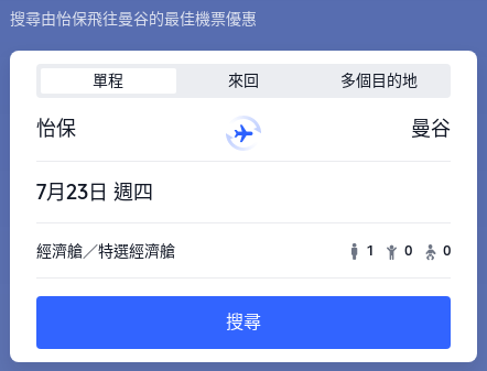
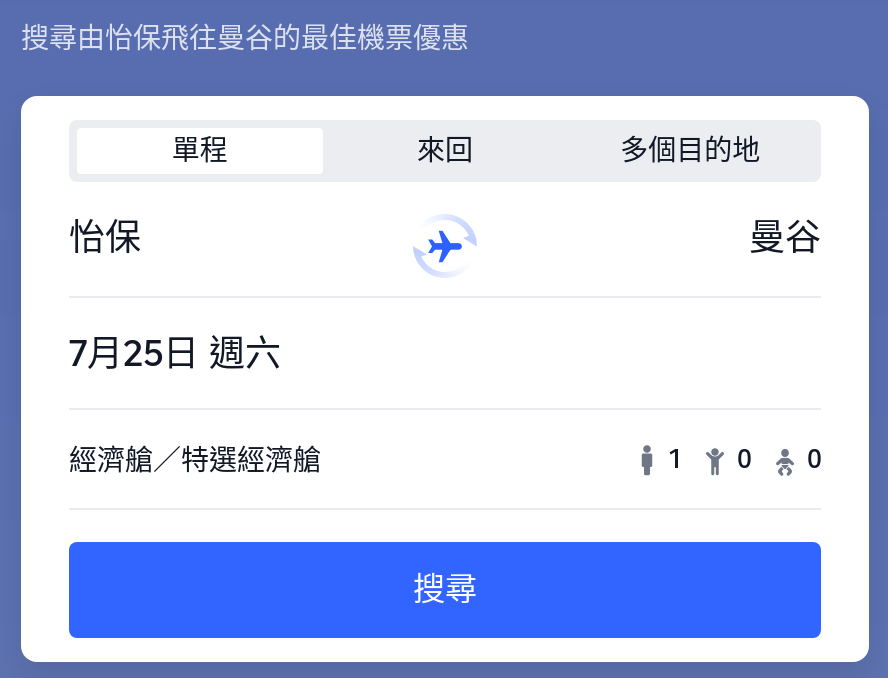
[36,181,153,204] 7月23日 週四 -> [69,332,281,374] 7月25日 週六

